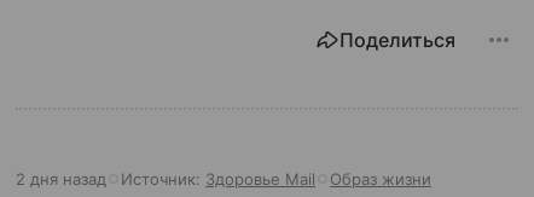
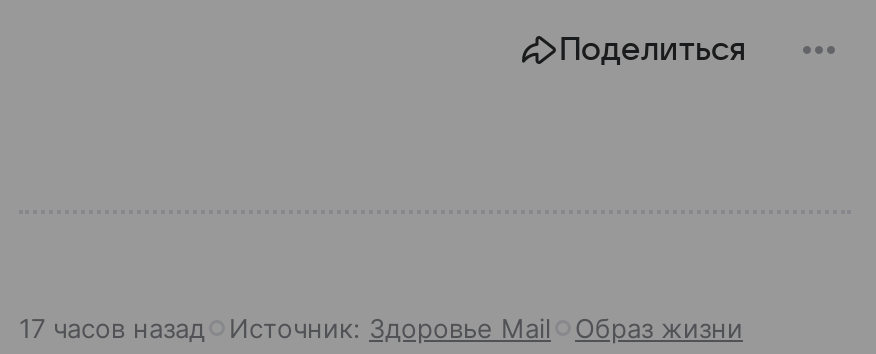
[16,169,431,189] 2 дня назад Источник: Здоровье Mail Образ жизни -> [19,312,743,344] 17 часов назад Источник: Здоровье Mail Образ жизни

